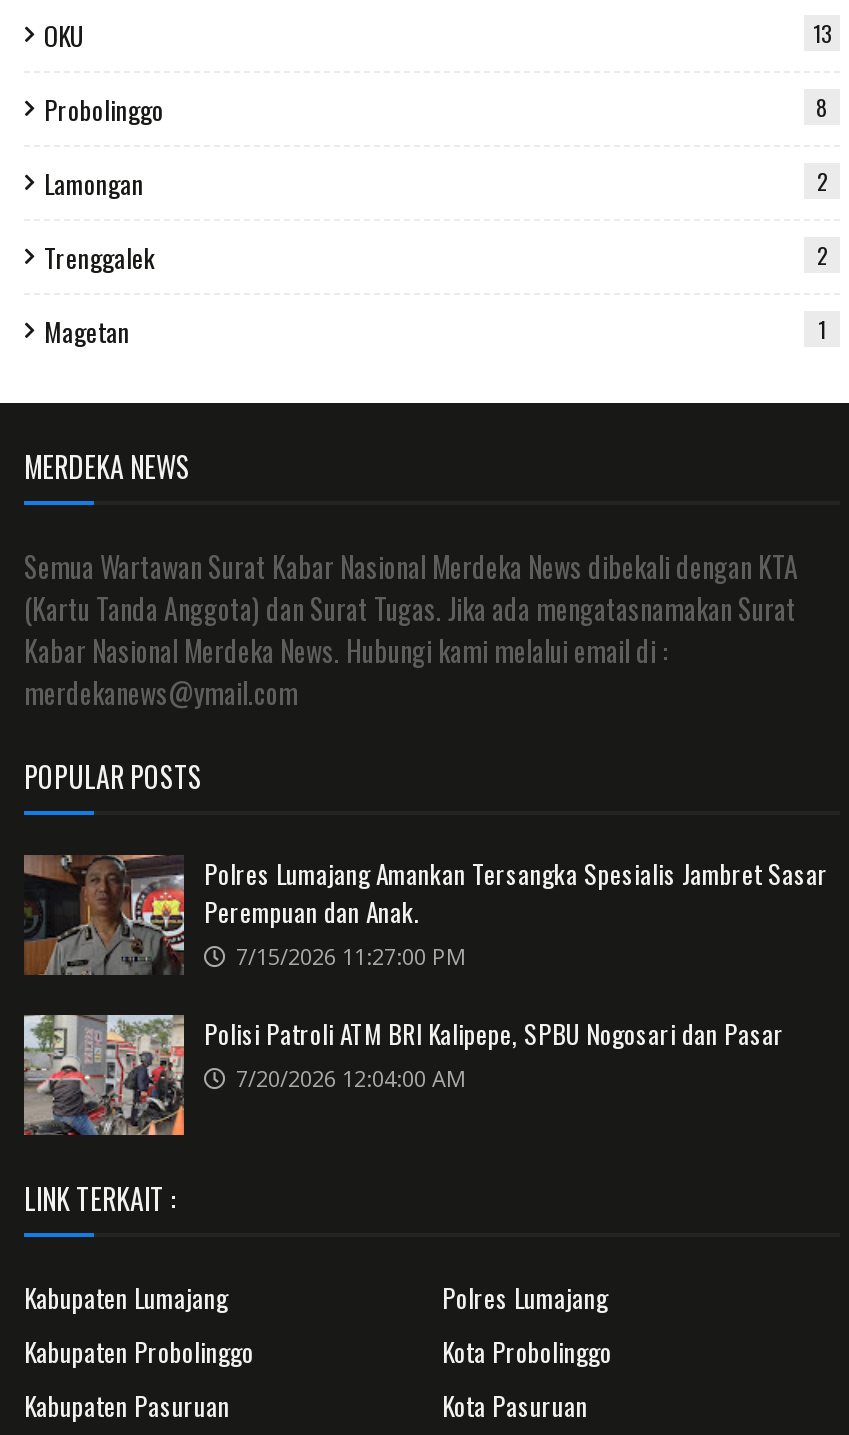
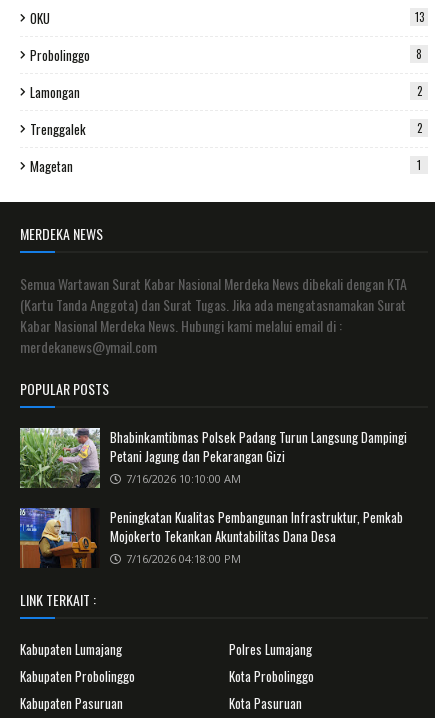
[24,853,828,975] [image] | Polres Lumajang Amankan Tersangka Spesialis Jambret Sasar | Perempuan dan Anak. | 7/15/2026 11:27:00 PM -> [19,427,407,489] [image] | Bhabinkamtibmas Polsek Padang Turun Langsung Dampingi | Petani Jagung dan Pekarangan Gizi | 7/16/2026 10:10:00 AM
[22,1013,784,1137] [image] | Polisi Patroli ATM BRI Kalipepe, SPBU Nogosari dan Pasar | 7/20/2026 12:04:00 AM -> [19,507,403,568] [image] | Peningkatan Kualitas Pembangunan Infrastruktur, Pemkab | Mojokerto Tekankan Akuntabilitas Dana Desa | 7/16/2026 04:18:00 PM

